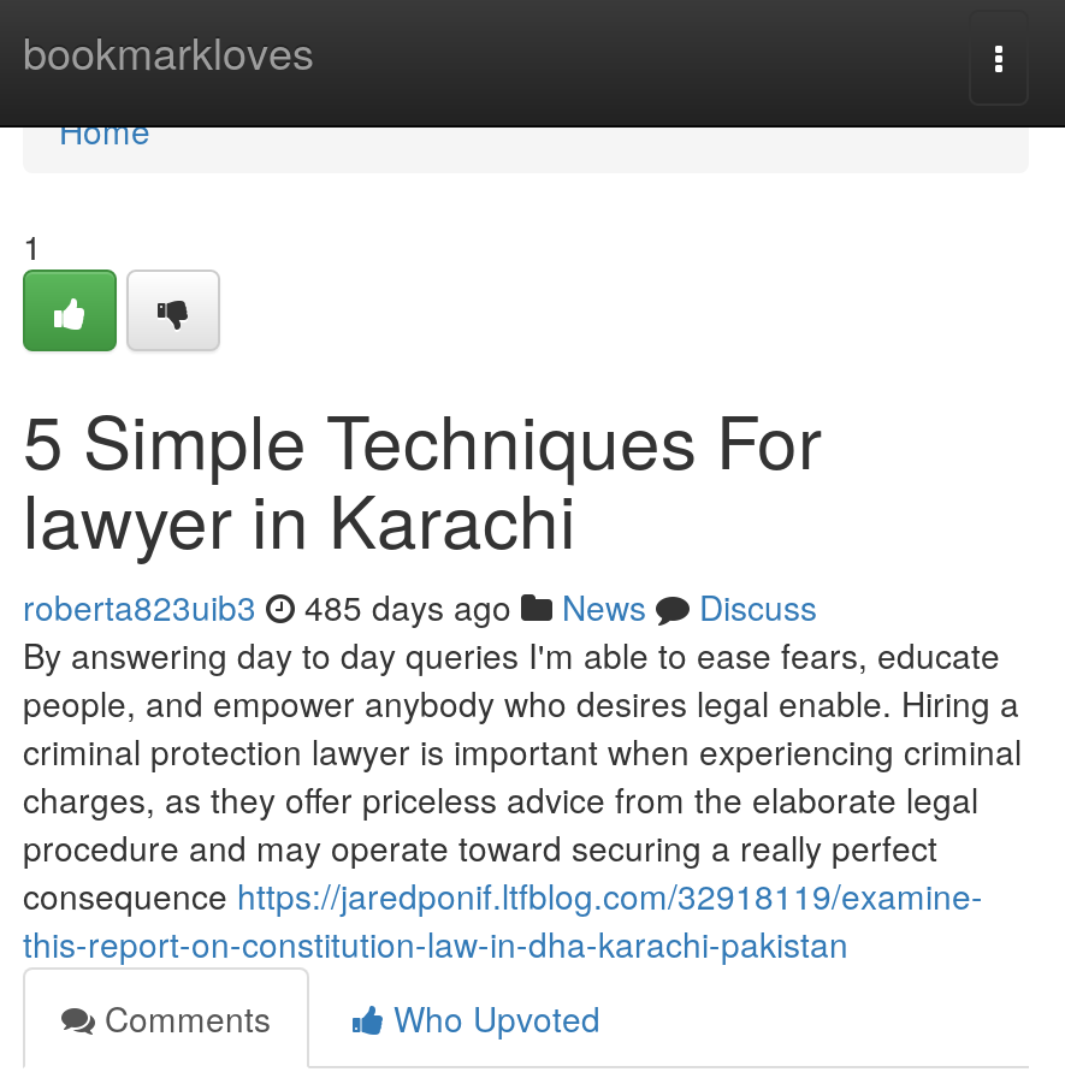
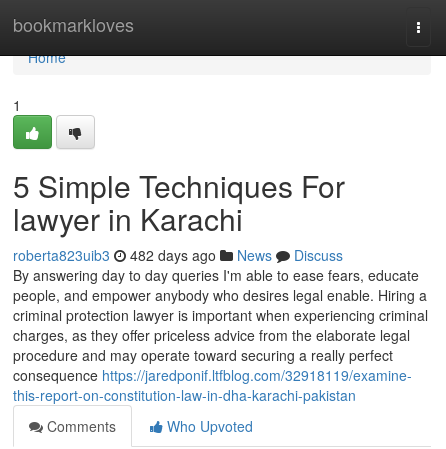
[23,582,817,630] roberta823uib3 485 days ago News Discuss -> [13,245,343,265] roberta823uib3 482 days ago News Discuss

